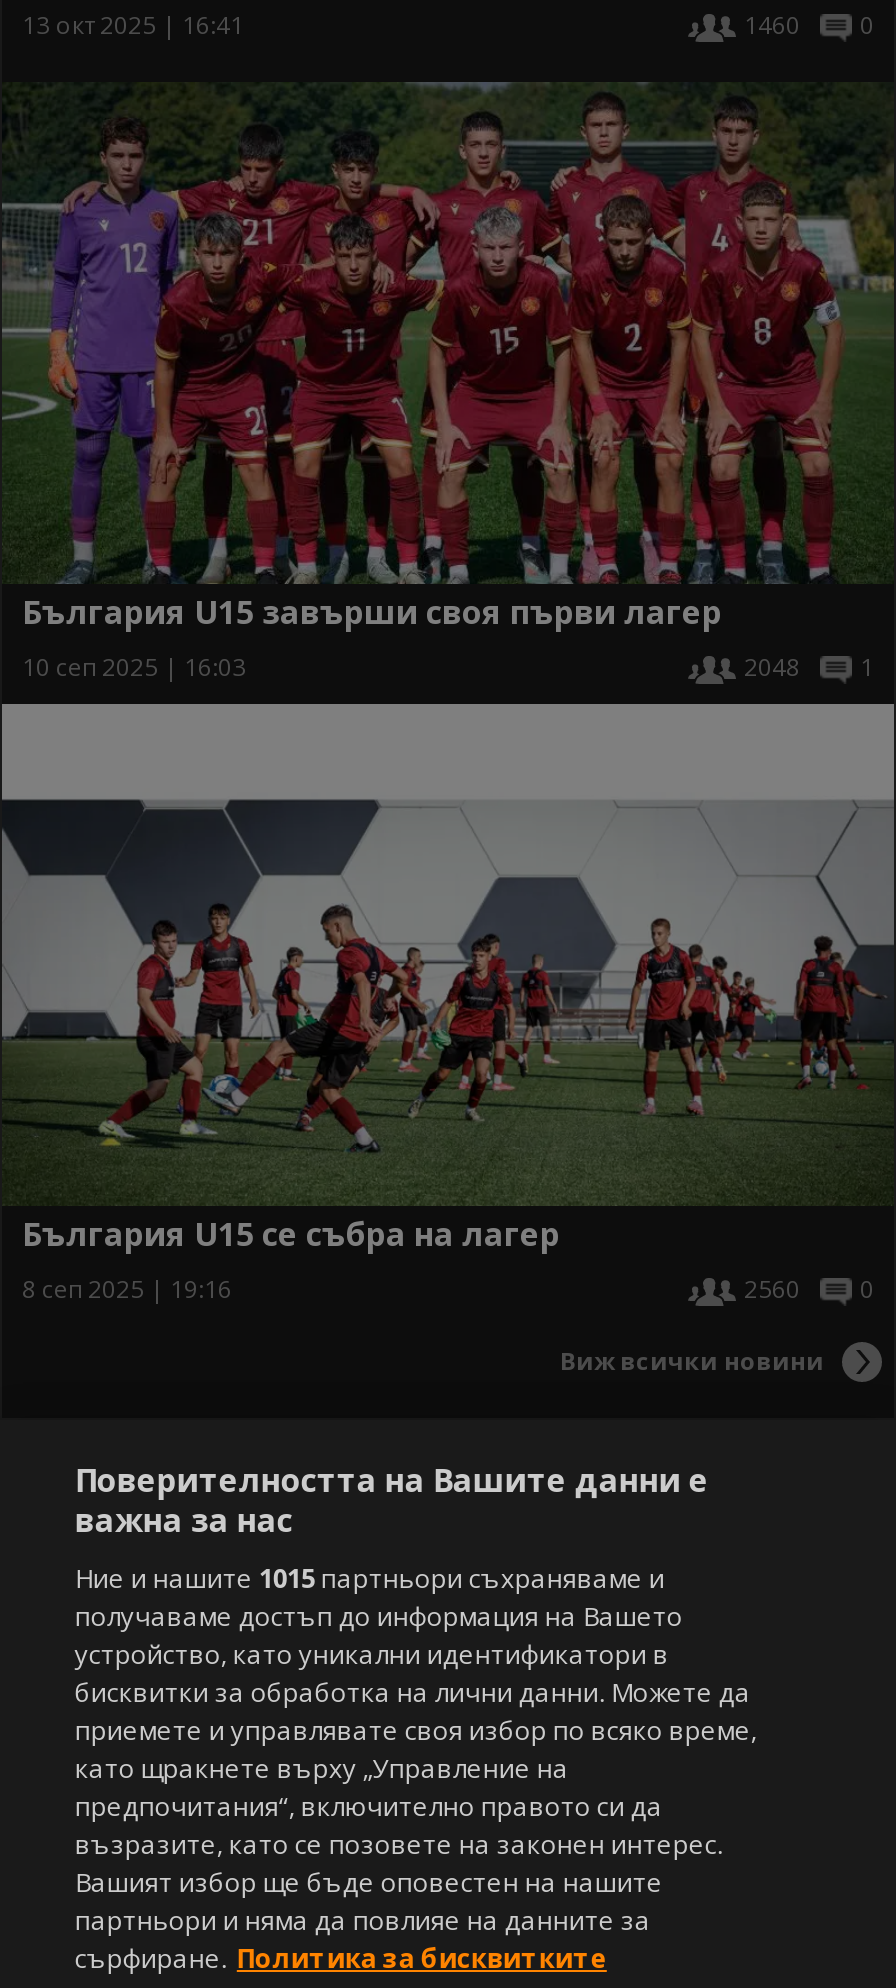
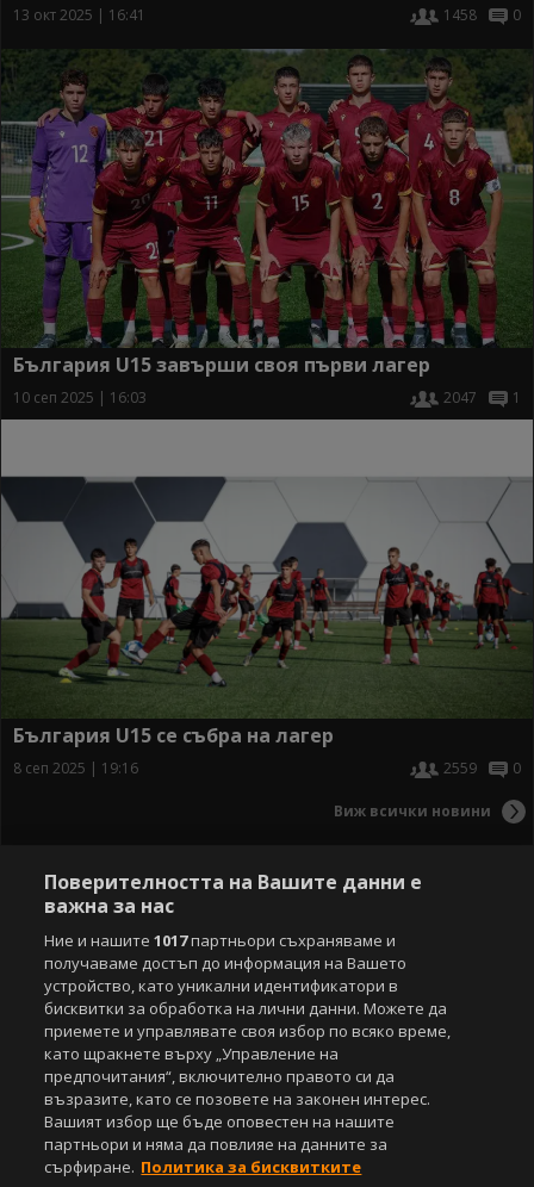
[744,9,874,43] 1460 0 -> [443,5,521,25] 1458 0
[744,650,874,684] 2048 1 -> [443,387,521,408] 2047 1
[744,1272,874,1306] 2560 0 -> [443,758,521,778] 2559 0
[75,1560,665,1596] Ние и нашите 1015 партньори съхраняваме и -> [45,930,396,951] Ние и нашите 1017 партньори съхраняваме и

